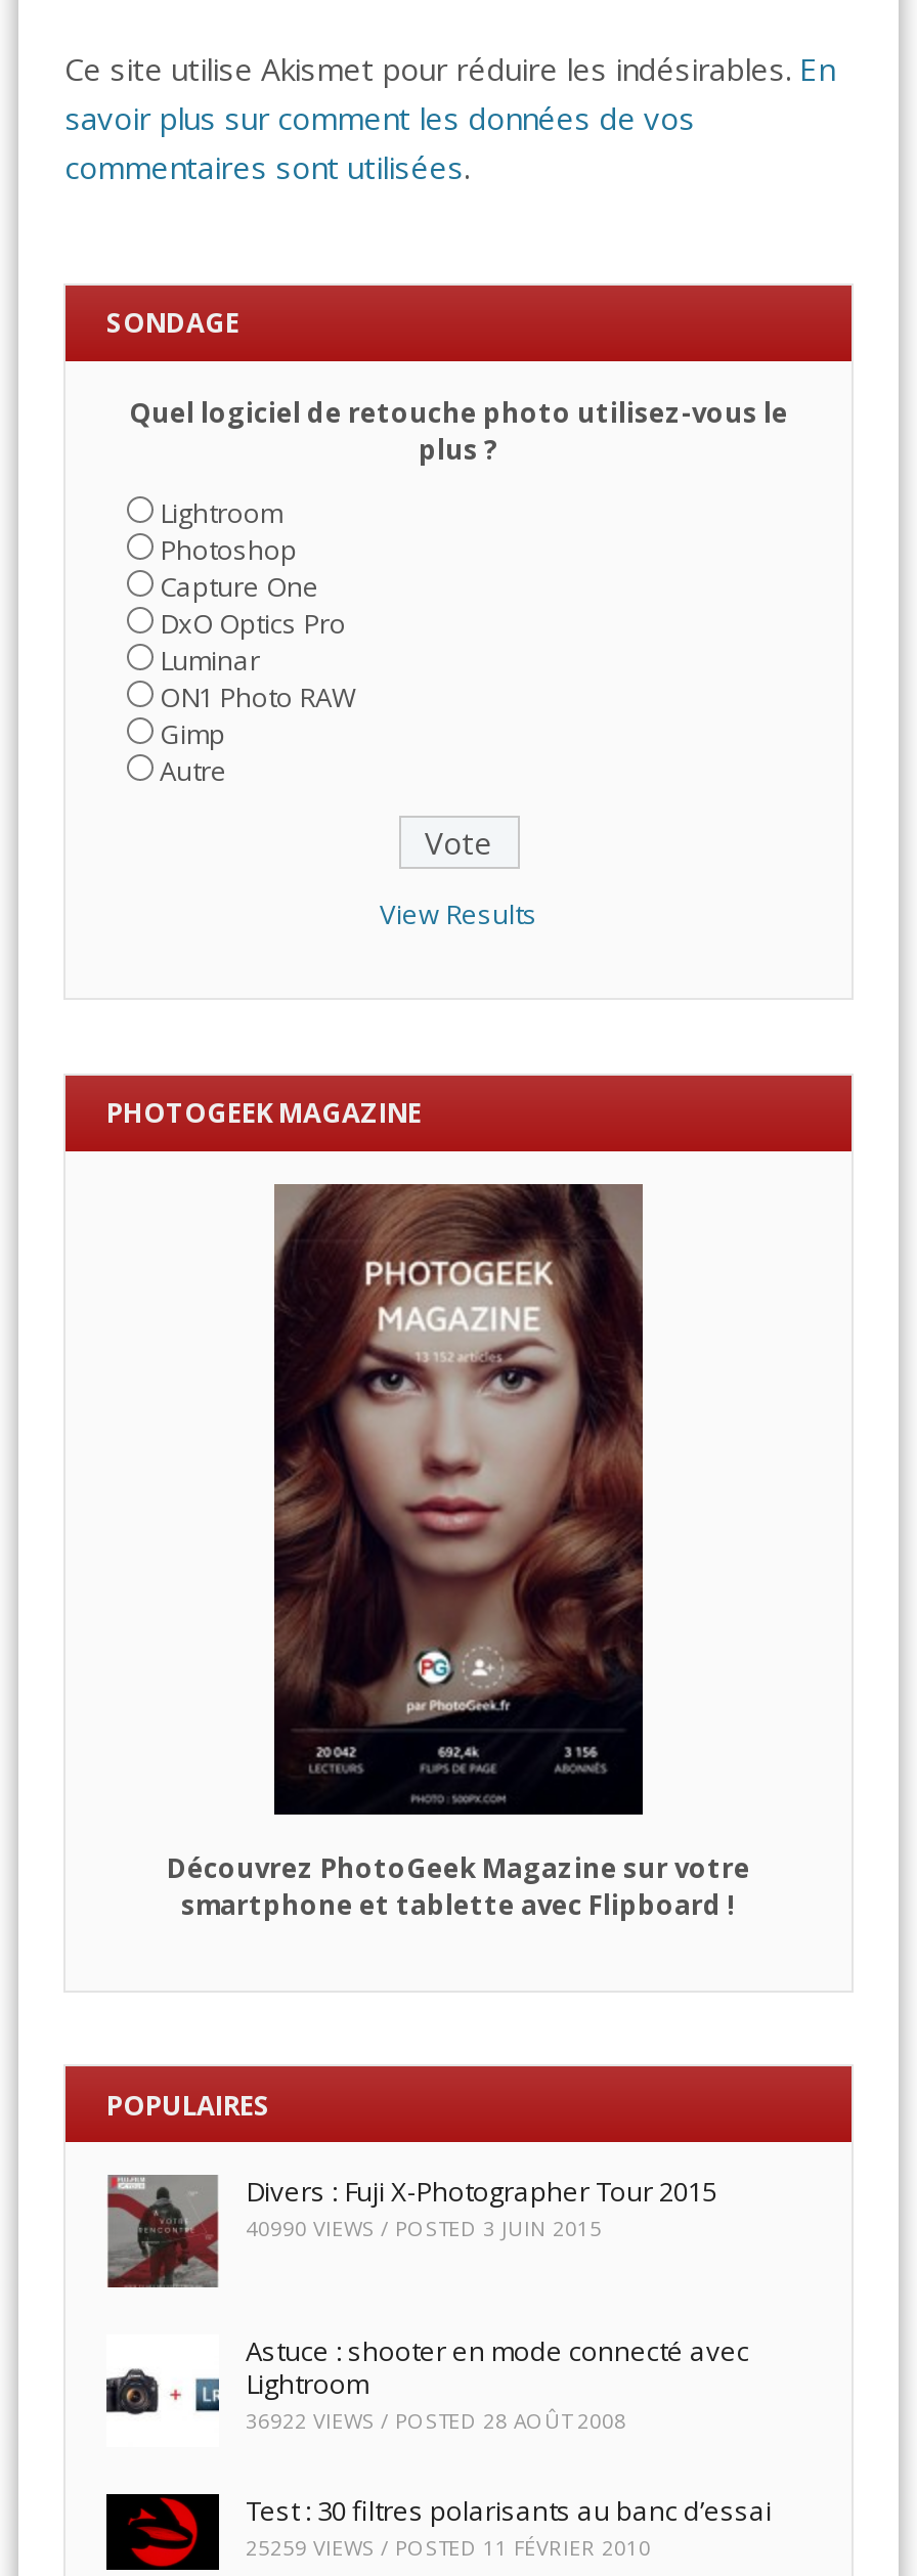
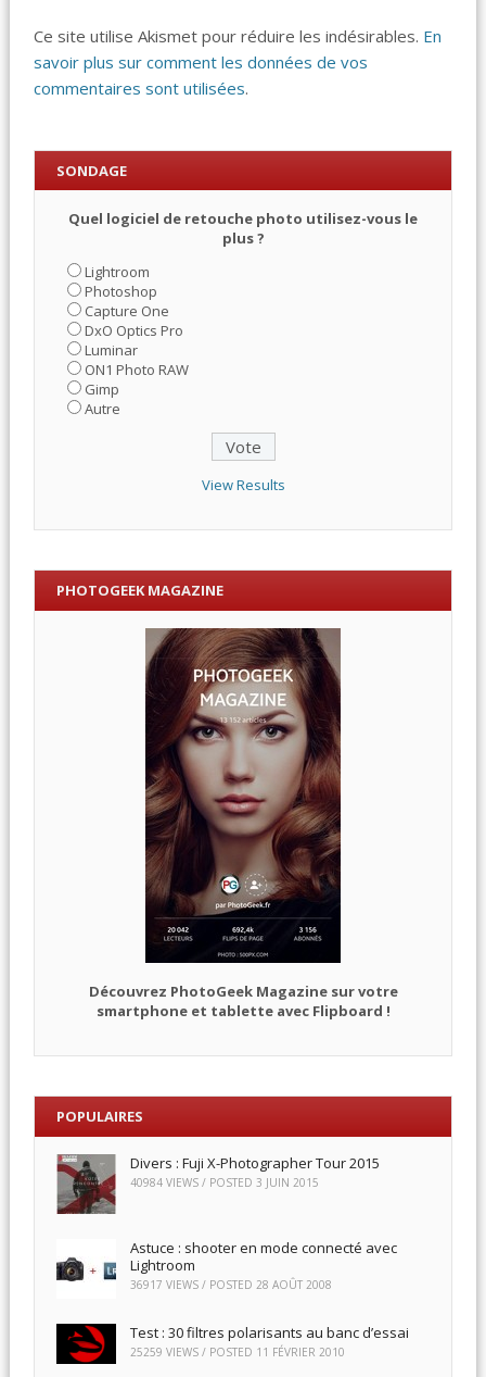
[246,2215,602,2244] 40990 VIEWS / POSTED 3 JUIN 2015 -> [130,1175,319,1190] 40984 VIEWS / POSTED 3 JUIN 2015
[246,2407,626,2435] 36922 VIEWS / POSTED 28 AOÛT 2008 -> [130,1277,332,1292] 36917 VIEWS / POSTED 28 AOÛT 2008

